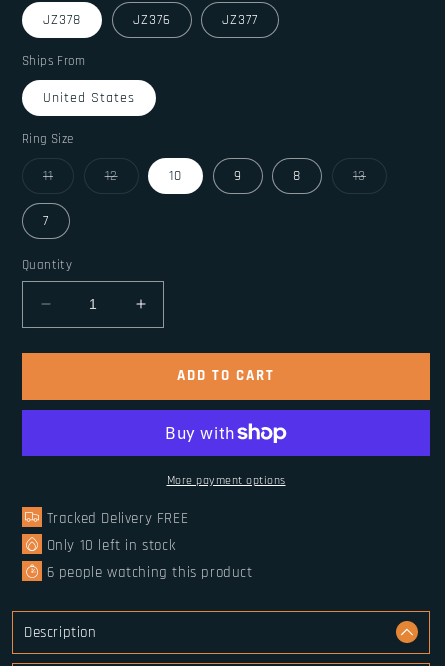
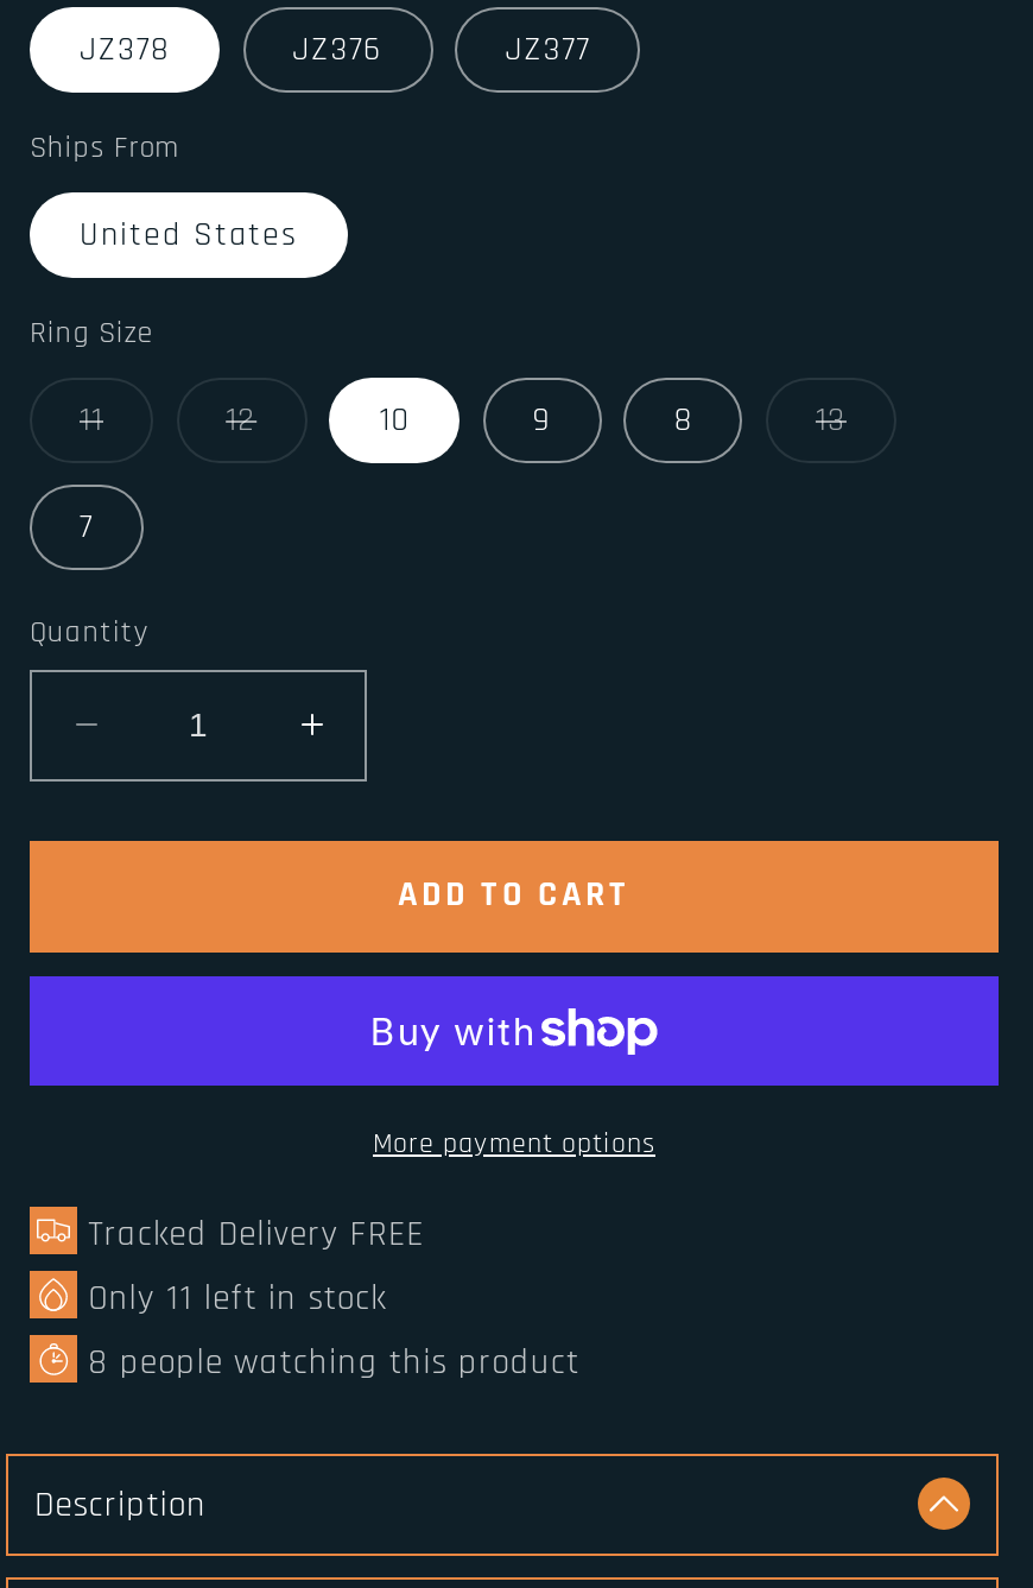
[42,536,175,555] Only 10 left in stock -> [77,1275,386,1320] Only 11 left in stock
[47,563,253,582] 6 people watching this product -> [88,1339,580,1384] 8 people watching this product

